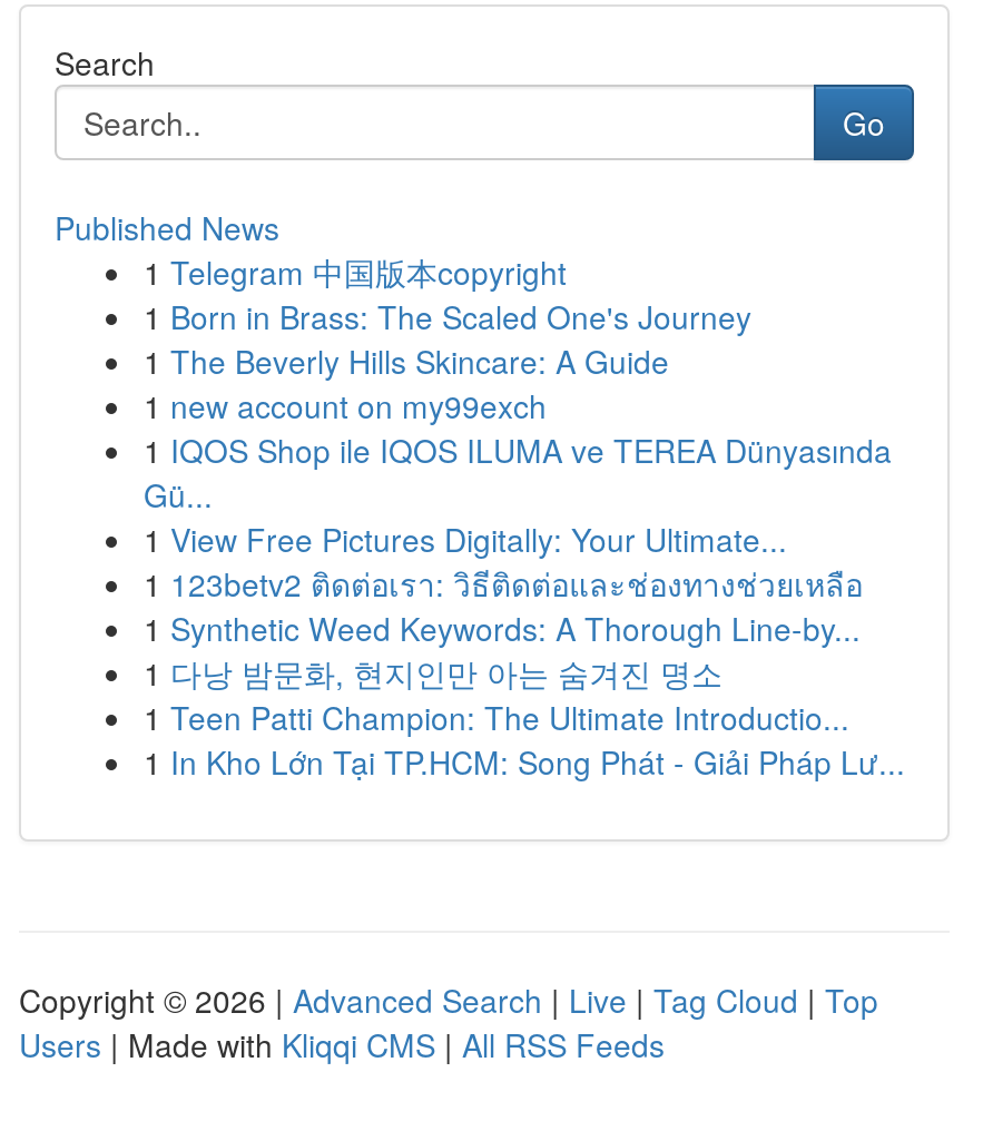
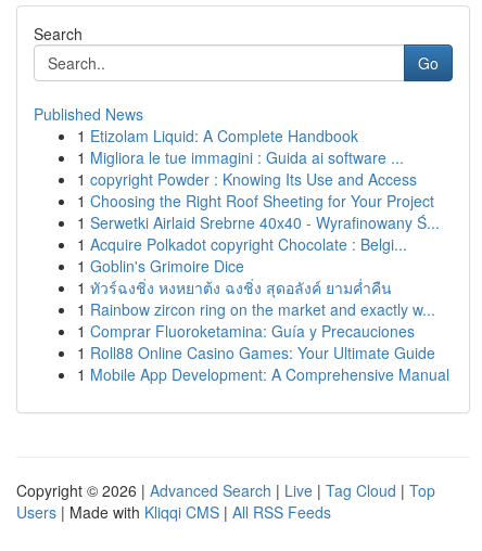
[144,249,905,784] 1 Telegram 中国版本copyright | 1 Born in Brass: The Scaled One's Journey | 1 The Beverly Hills Skincare: A Guide | 1 new account on my99exch | 1 IQOS Shop ile IQOS ILUMA ve TEREA Dünyasında | Gü... | 1 View Free Pictures Digitally: Your Ultimate... | 1 123betv2 ติดต่อเรา: วิธีติดต่อและช่องทางช่วยเหลือ | 1 Synthetic Weed Keywords: A Thorough Line-by... | 1 다낭 밤문화, 현지인만 아는 숨겨진 명소 | 1 Teen Patti Champion: The Ultimate Introductio... | 1 In Kho Lớn Tại TP.HCM: Song Phát - Giải Pháp Lư... -> [77,125,449,385] 1 Etizolam Liquid: A Complete Handbook | 1 Migliora le tue immagini : Guida ai software ... | 1 copyright Powder : Knowing Its Use and Access | 1 Choosing the Right Roof Sheeting for Your Project | 1 Serwetki Airlaid Srebrne 40x40 - Wyrafinowany Ś... | 1 Acquire Polkadot copyright Chocolate : Belgi... | 1 Goblin's Grimoire Dice | 1 ทัวร์ฉงชิ่ง หงหยาต้ง ฉงชิ่ง สุดอลังค์ ยามค่ำคืน | 1 Rainbow zircon ring on the market and exactly w... | 1 Comprar Fluoroketamina: Guía y Precauciones | 1 Roll88 Online Casino Games: Your Ultimate Guide | 1 Mobile App Development: A Comprehensive Manual

